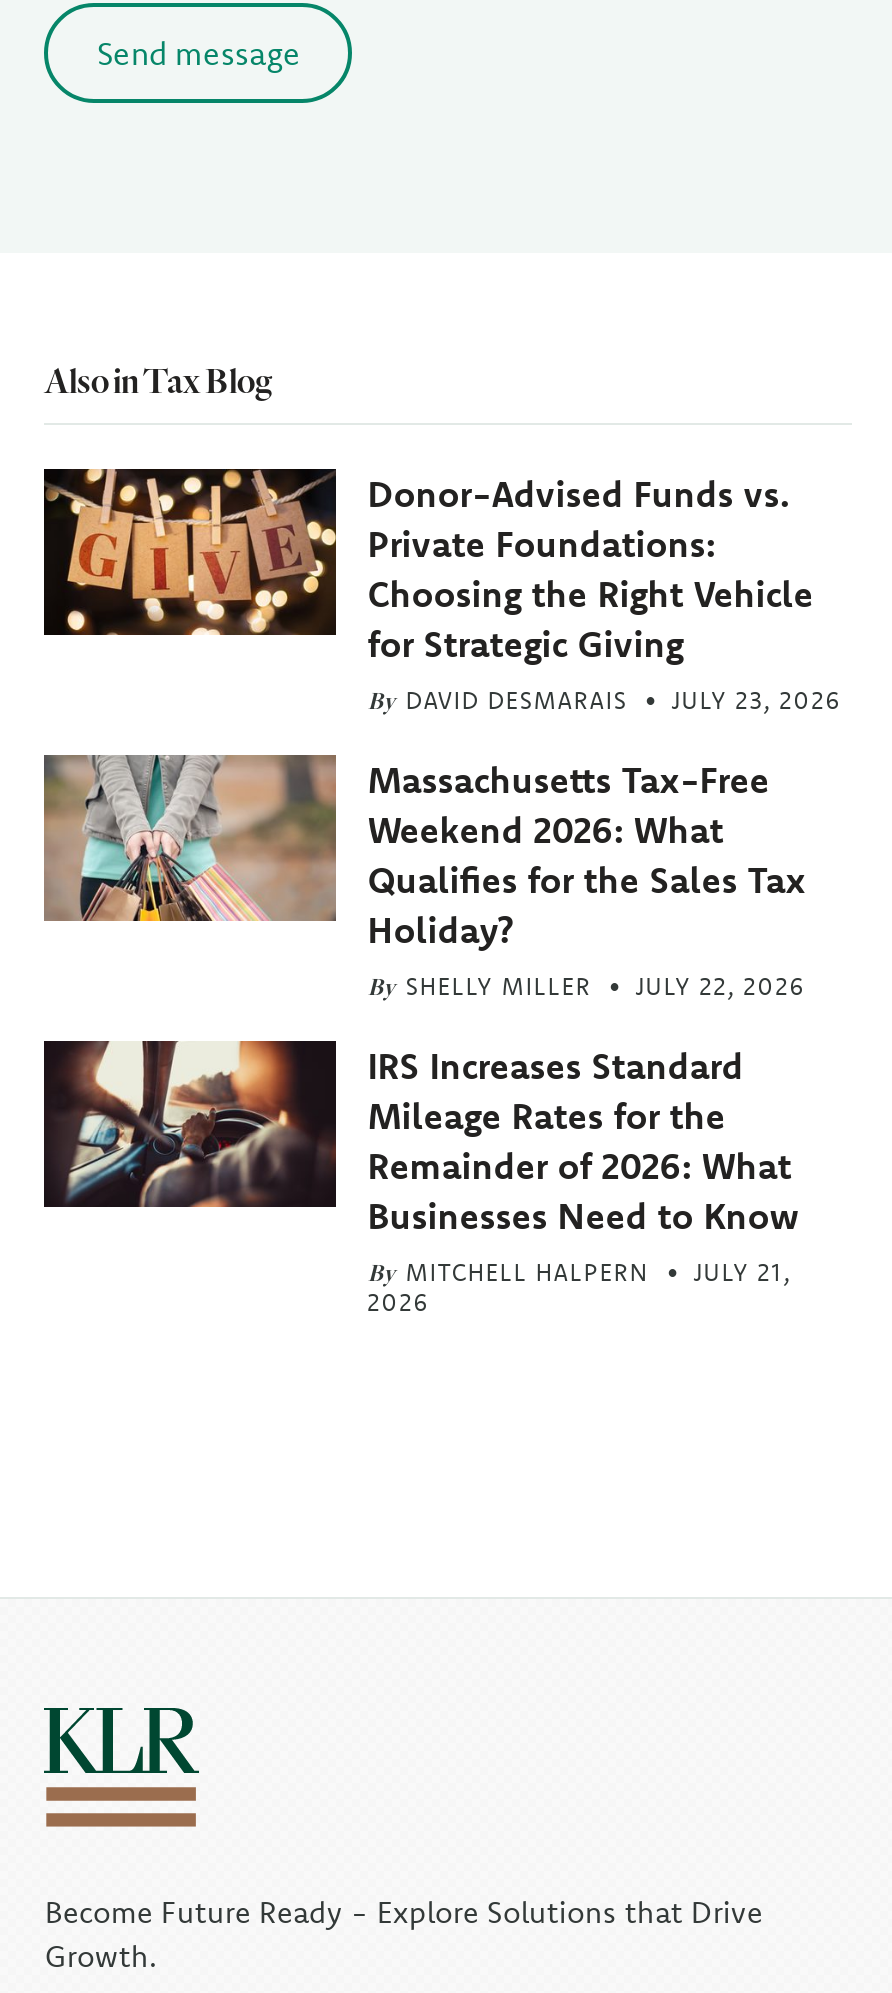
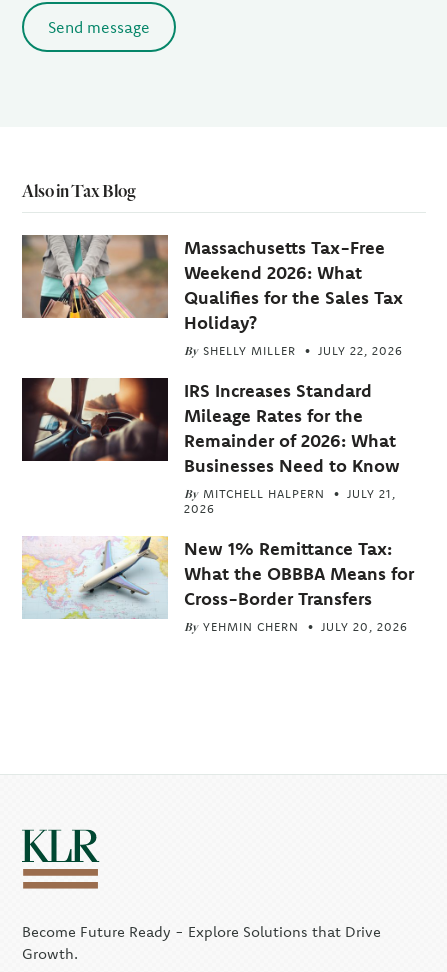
[42,467,841,715] [image] | Donor-Advised Funds vs. | Private Foundations: | Choosing the Right Vehicle | for Strategic Giving | By DAVID DESMARAIS | JULY 23, 2026 -> none
moved [42,751,805,1317] -> [21,233,403,516]: [image] | Massachusetts Tax-Free | Weekend 2026: What | ... | JULY 21, | 2026
none -> [21,535,414,634] [image] | New 1% Remittance Tax: | What the OBBBA Means for | Cross-Border Transfers | By YEHMIN CHERN | JULY 20, 2026

